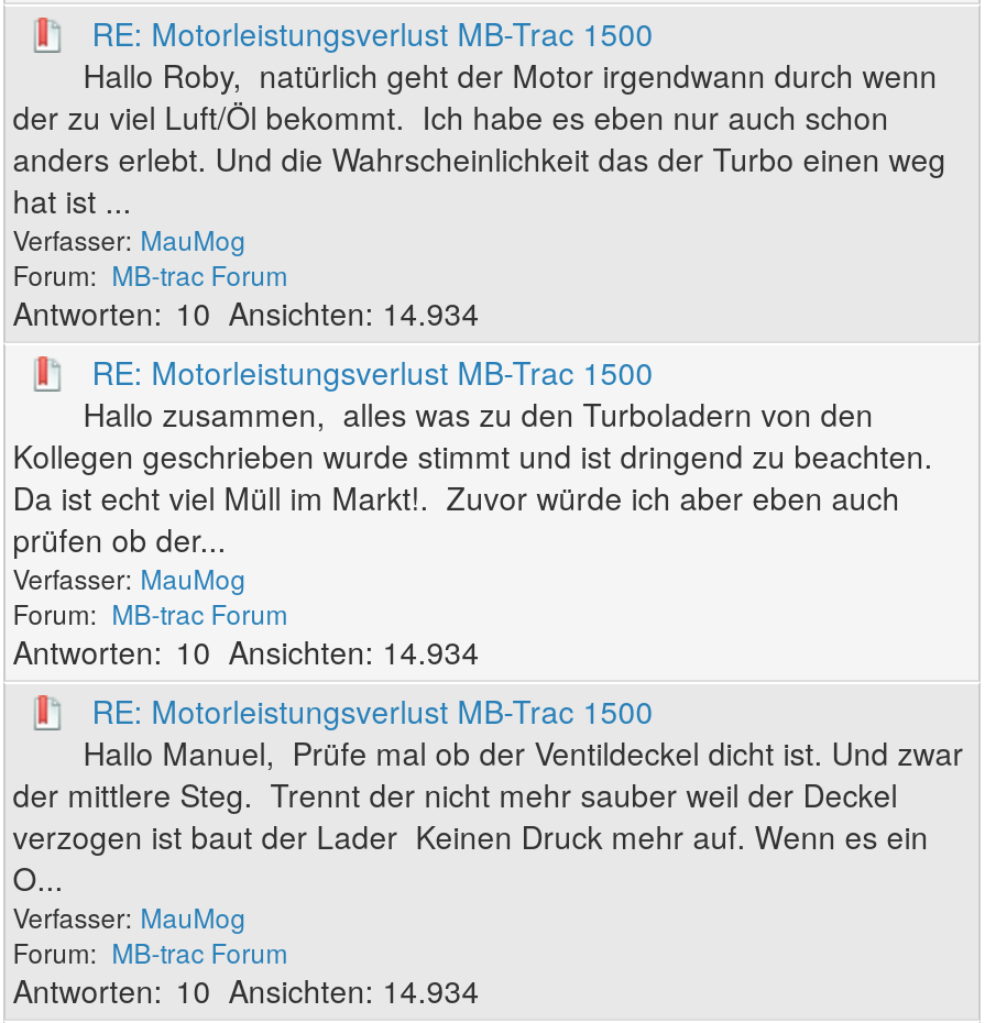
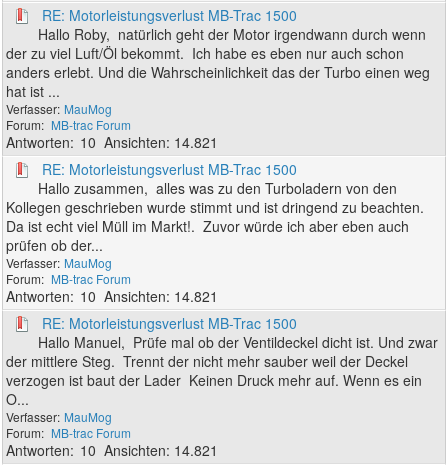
[382,290,479,334] 14.934 -> [174,132,218,152] 14.821
[382,629,479,673] 14.934 -> [174,286,218,306] 14.821
[382,968,479,1012] 14.934 -> [174,440,218,460] 14.821

